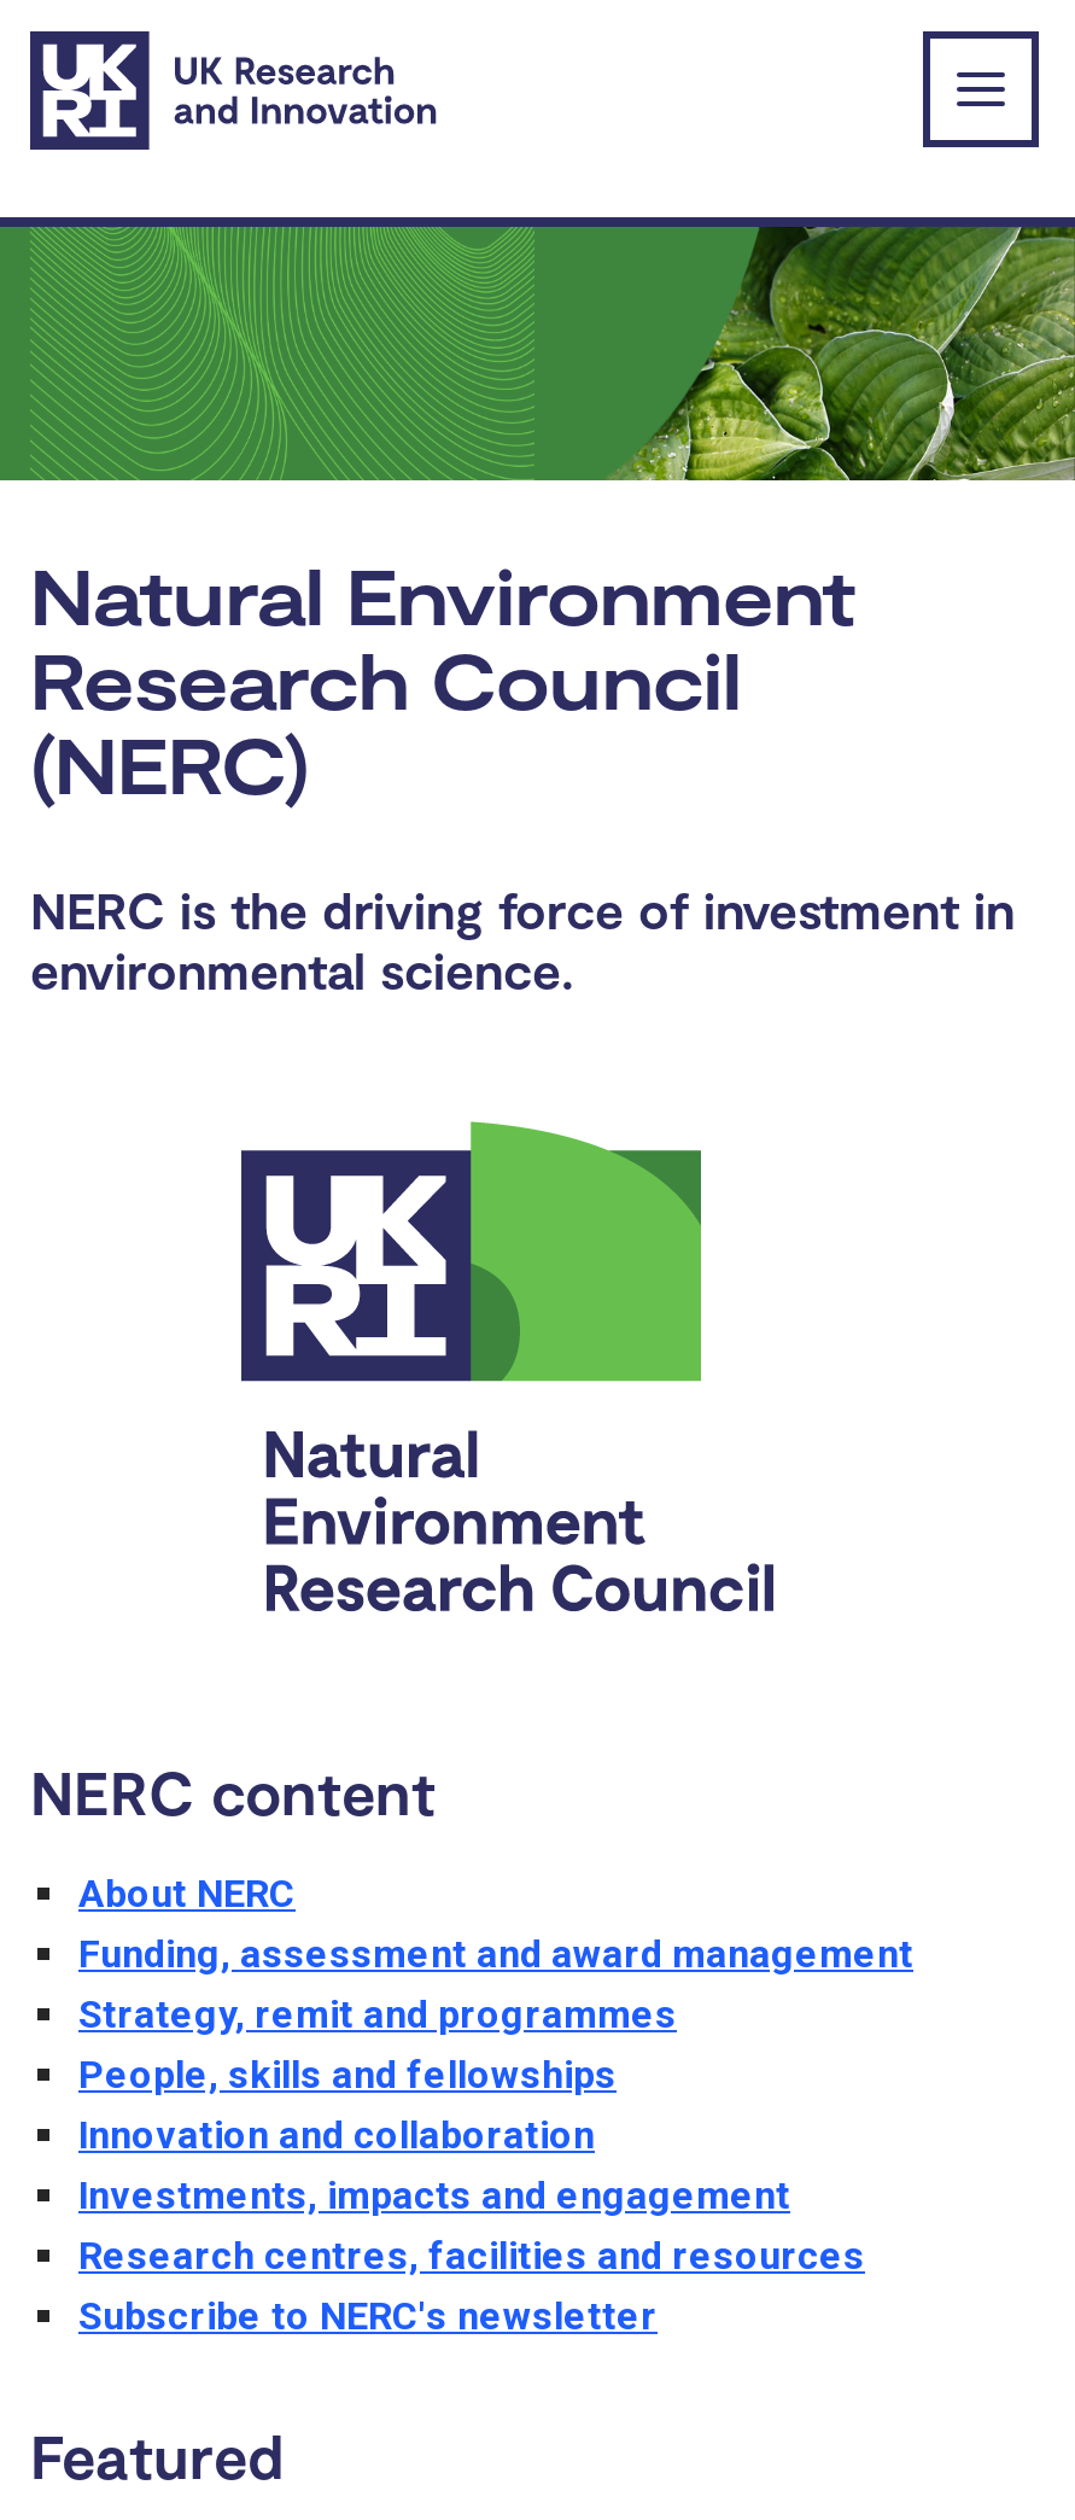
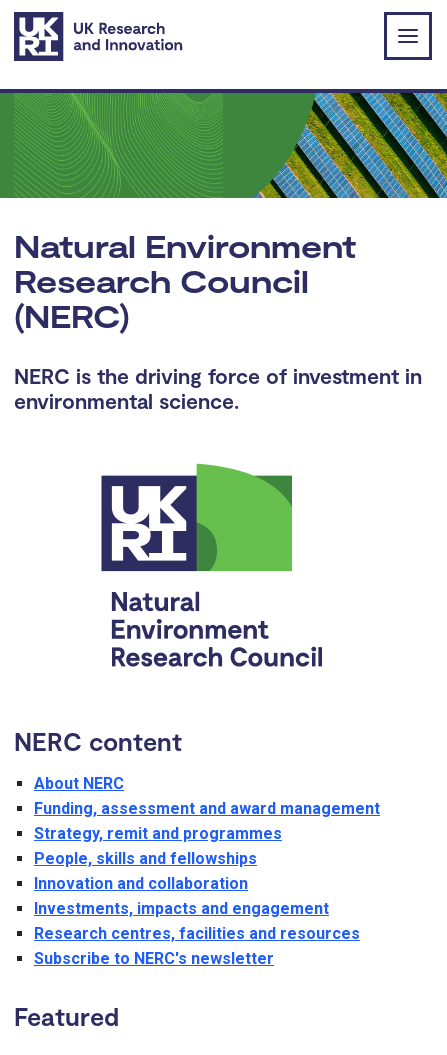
[607,224,1068,483] [image] -> [252,92,444,199] [image]

